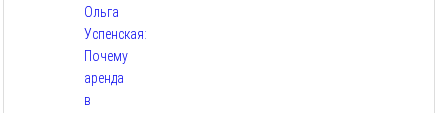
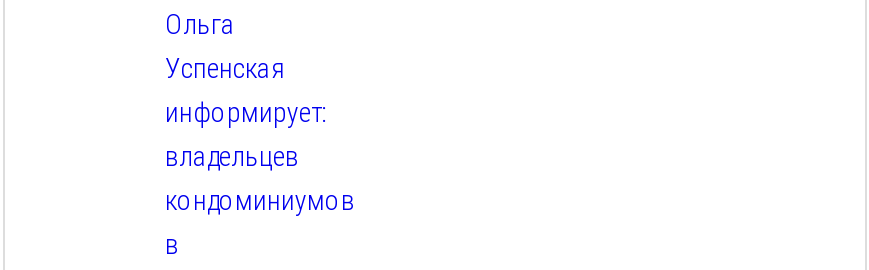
[84,26,147,86] Успенская: | Почему | аренда -> [165,52,355,216] Успенская | информирует: | владельцев | кондоминиумов

